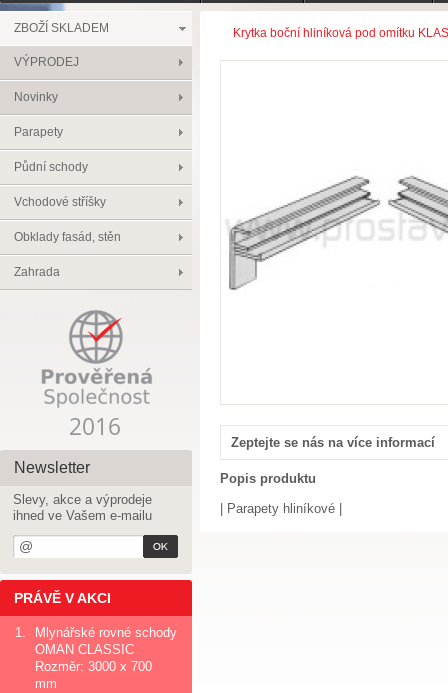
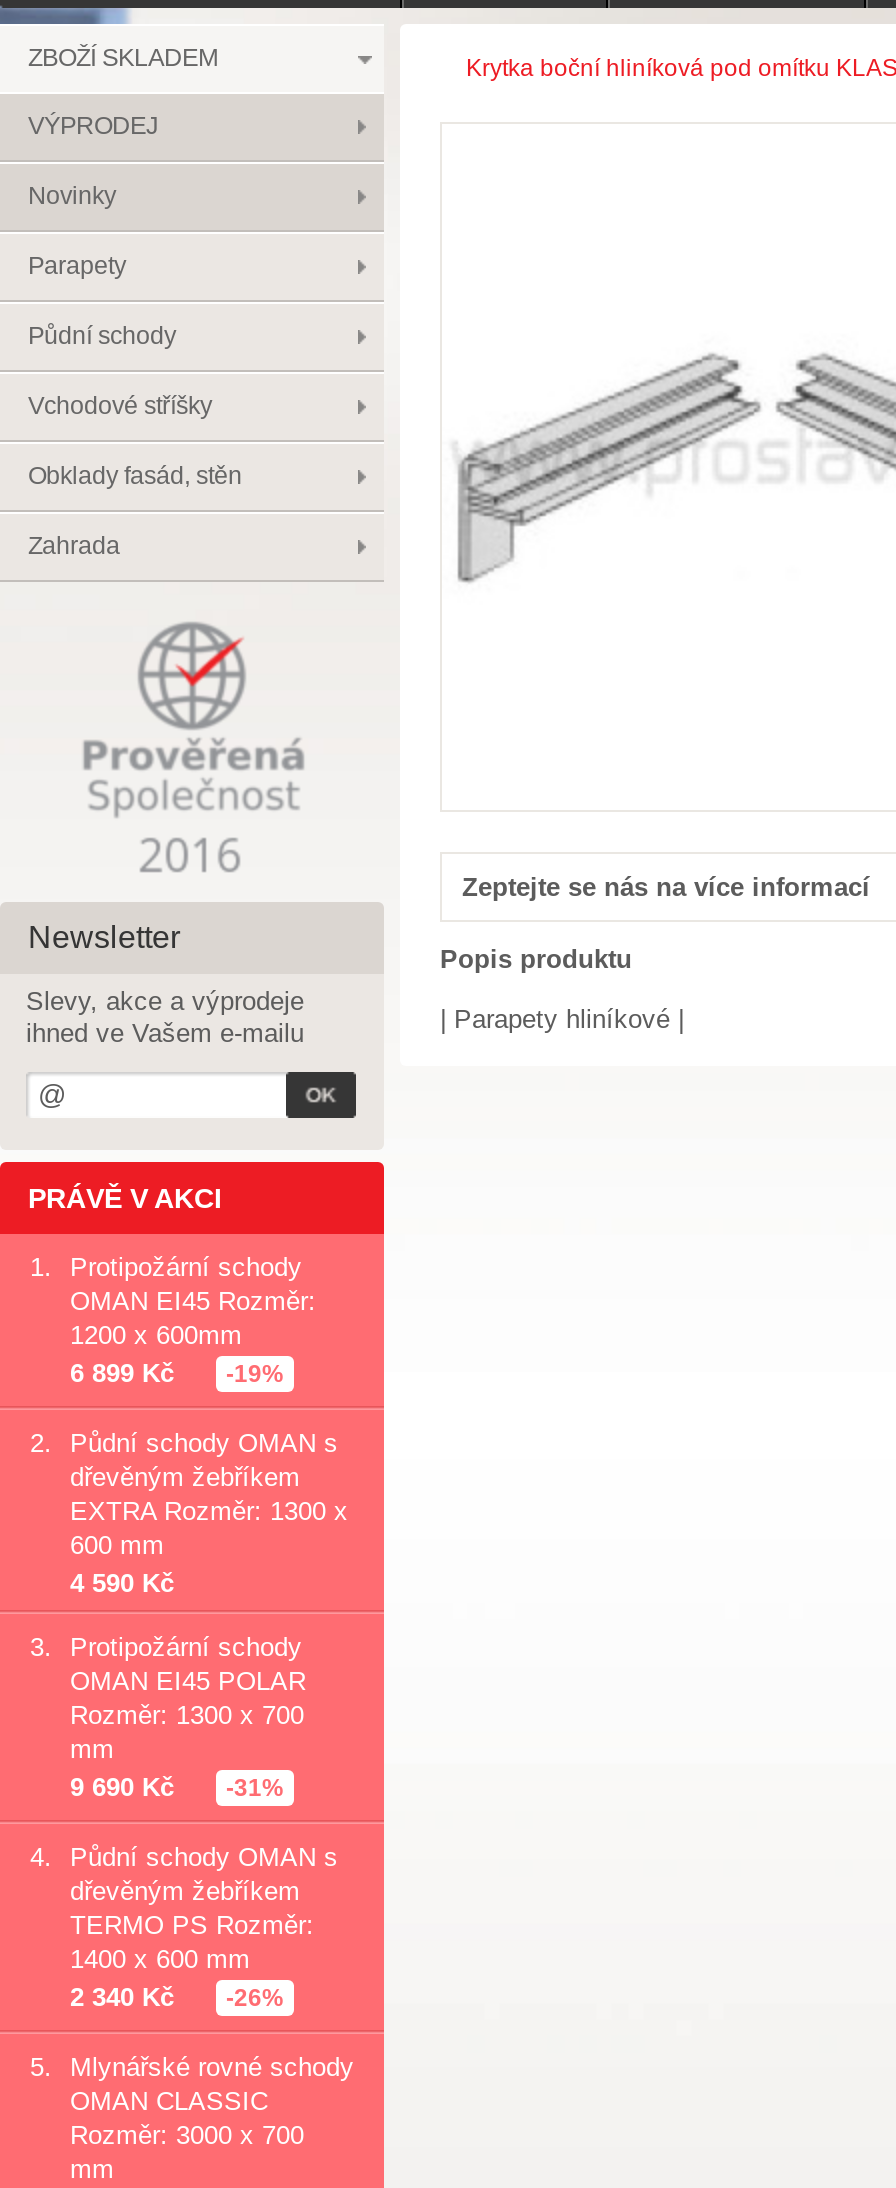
[15,625,177,640] 1. Mlynářské rovné schody -> [30,1252,354,2082] 1. Protipožární schody | OMAN EI45 Rozměr: | 1200 x 600mm | 6 899 Kč | -19% | 2. Půdní schody OMAN s | dřevěným žebříkem | EXTRA Rozměr: 1300 x | 600 mm | 4 590 Kč | 3. Protipožární schody | OMAN EI45 POLAR | Rozměr: 1300 x 700 | mm | 9 690 Kč | -31% | 4. Půdní schody OMAN s | dřevěným žebříkem | TERMO PS Rozměr: | 1400 x 600 mm | 2 340 Kč | -26% | 5. Mlynářské rovné schody

